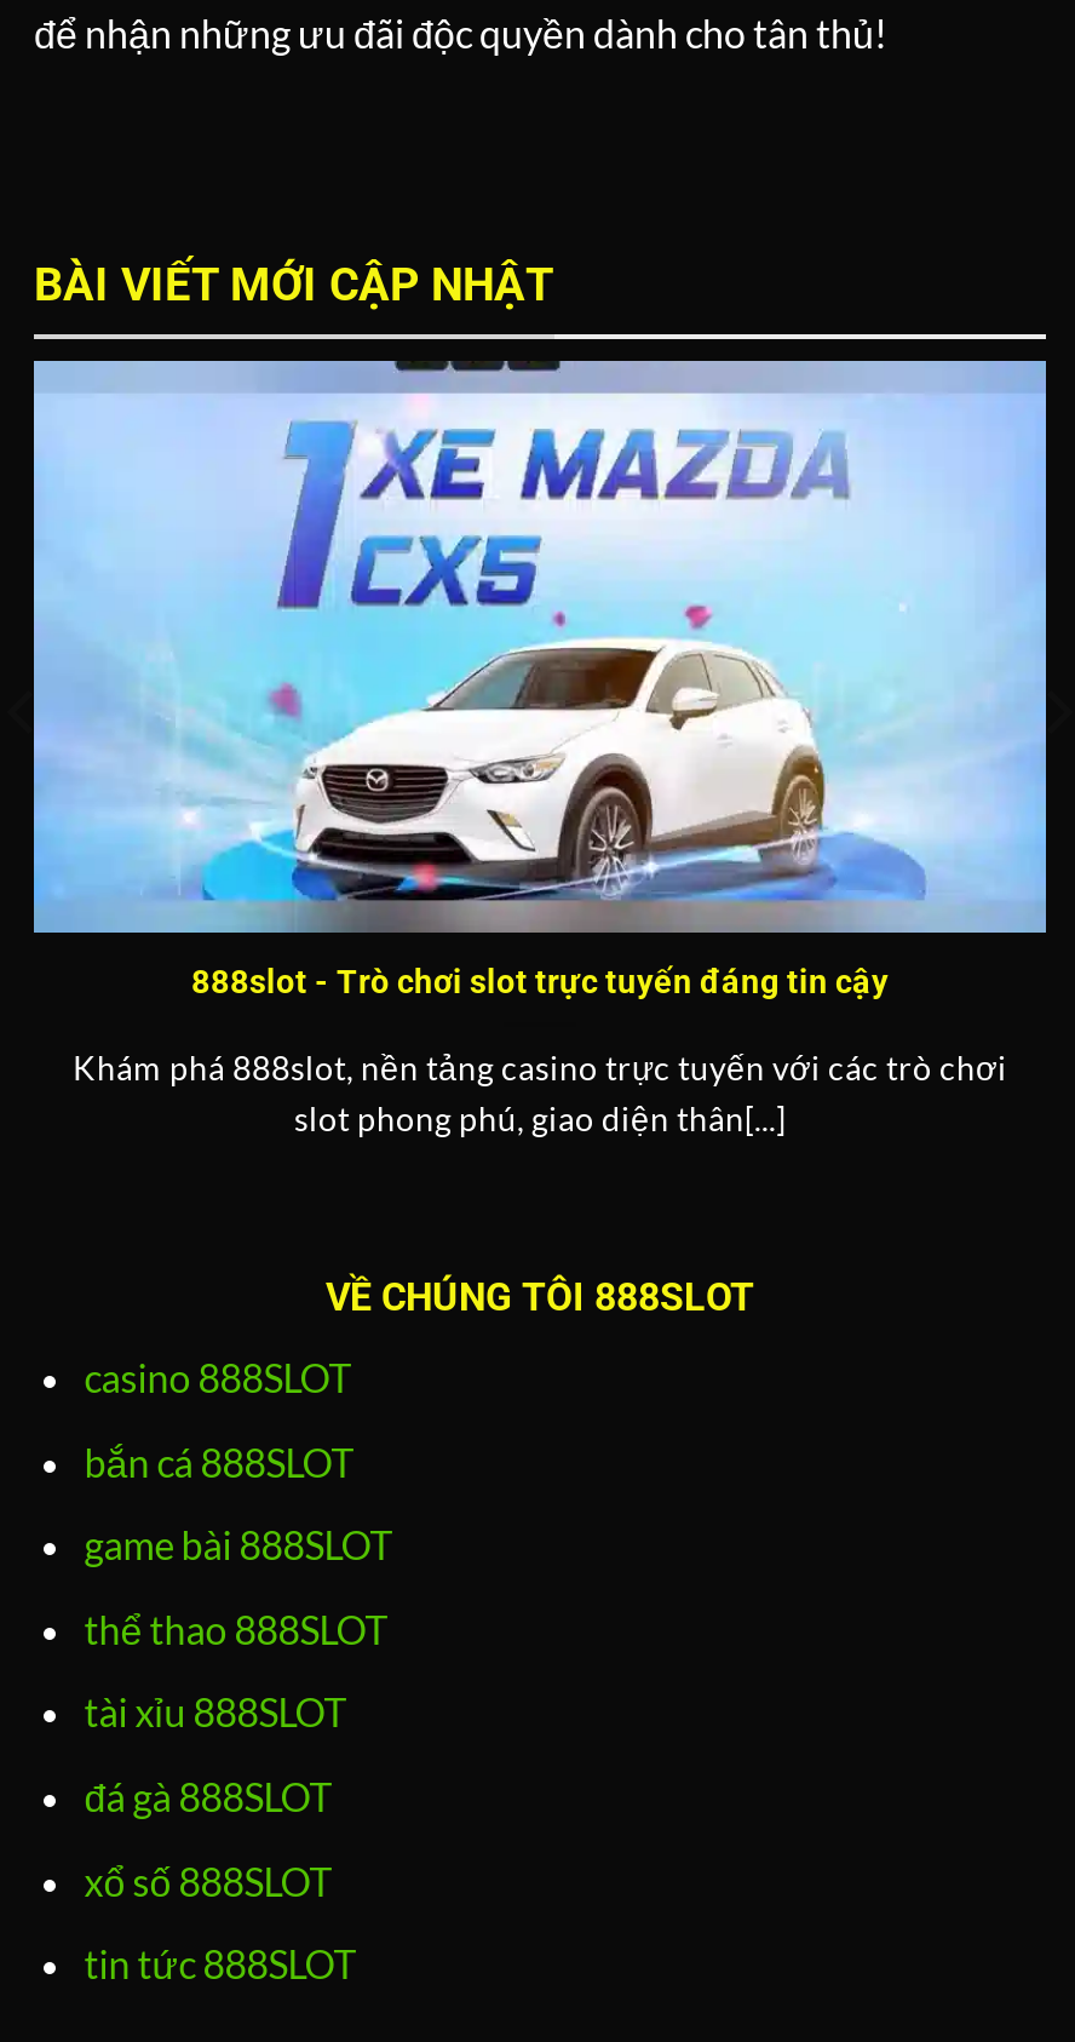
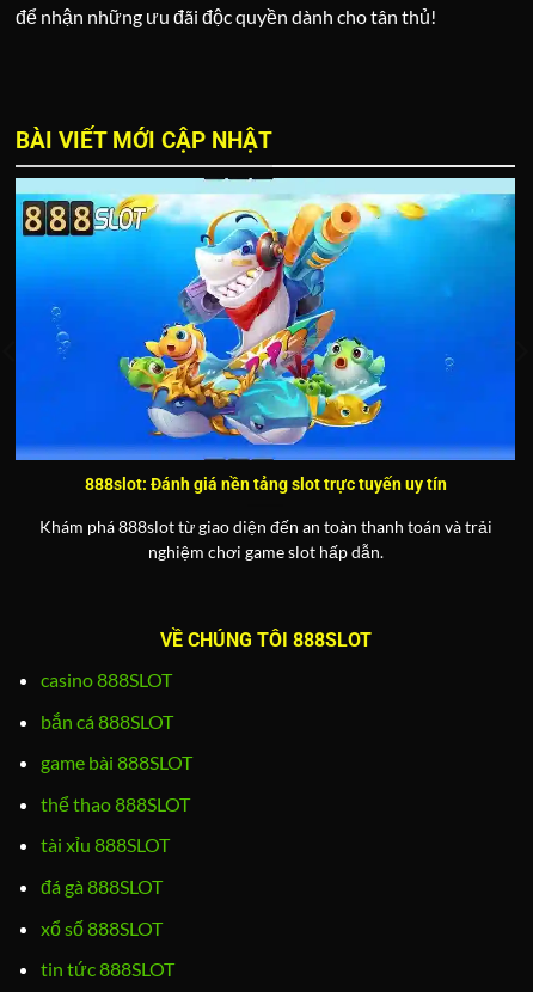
[31,361,1048,1000] [image] | 888slot - Trò chơi slot trực tuyến đáng tin cậy -> [14,177,516,493] [image] | 888slot: Đánh giá nền tảng slot trực tuyến uy tín
[73,1048,1007,1138] Khám phá 888slot, nền tảng casino trực tuyến với các trò chơi | slot phong phú, giao diện thân[...] -> [39,517,492,561] Khám phá 888slot từ giao diện đến an toàn thanh toán và trải | nghiệm chơi game slot hấp dẫn.

